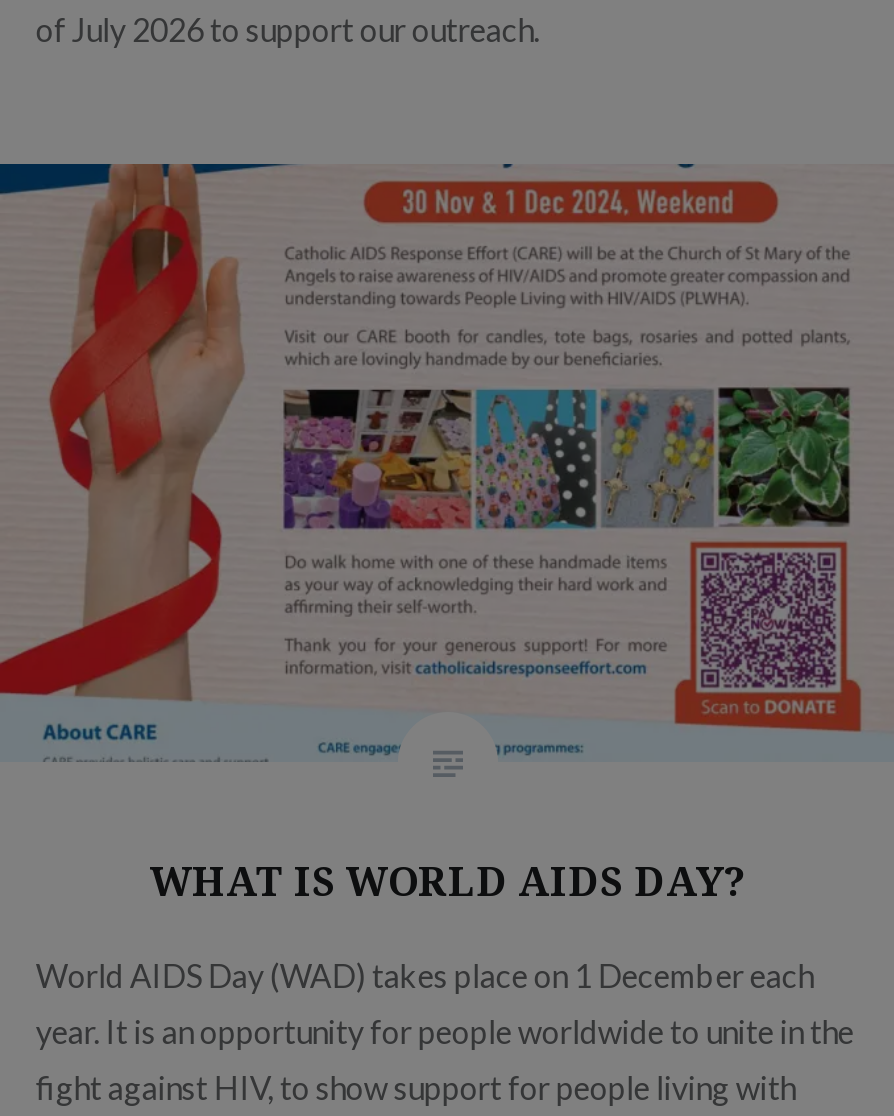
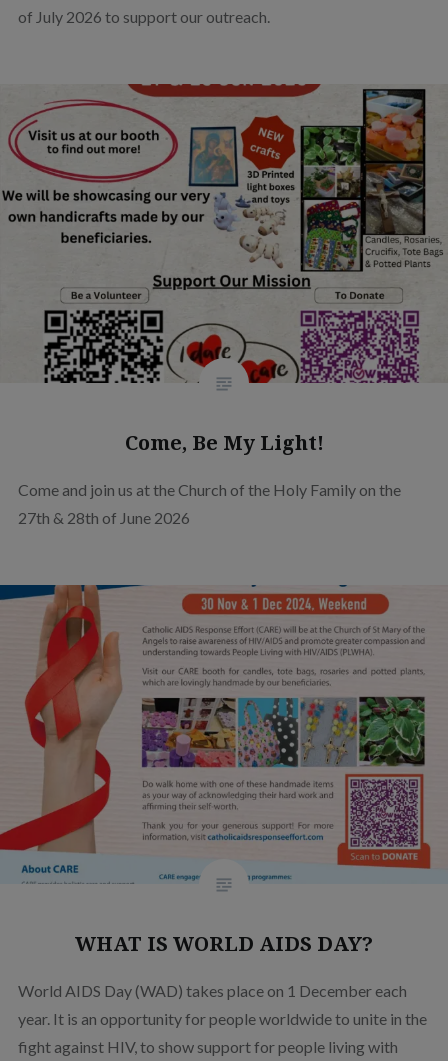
none -> [3,83,445,384] [image]
none -> [18,429,401,527] Come, Be My Light! | Come and join us at the Church of the Holy Family on the | 27th & 28th of June 2026

